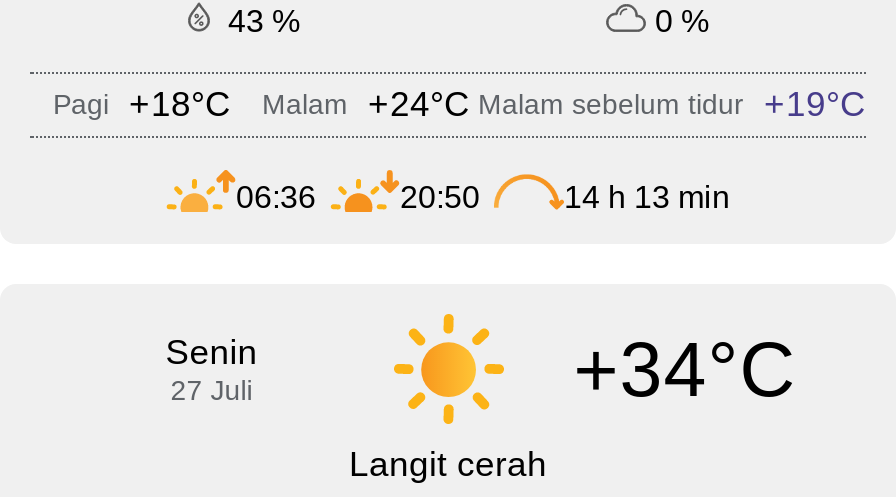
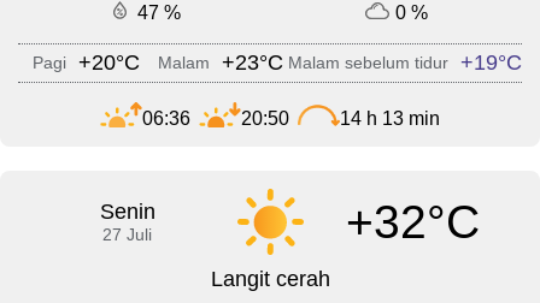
[228,5,300,39] 43 % -> [137,3,181,23] 47 %
[129,85,231,125] +18°C -> [78,51,139,75] +20°C
[368,85,866,125] +24°C Malam sebelum tidur +19°C -> [222,51,522,75] +23°C Malam sebelum tidur +19°C
[574,326,796,412] +34°C -> [346,196,479,247] +32°C

